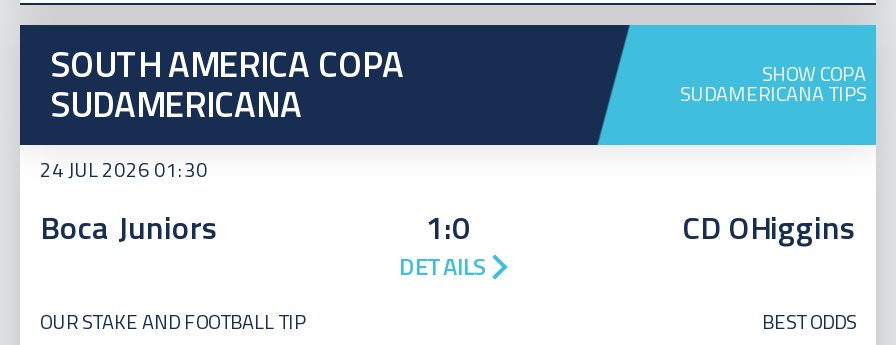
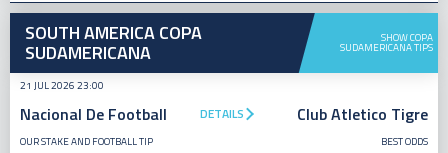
[40,155,470,251] 24 JUL 2026 01:30 | Boca Juniors | 1:0 -> [20,78,167,126] 21 JUL 2026 23:00 | Nacional De Football
[682,203,856,251] CD OHiggins -> [297,102,428,126] Club Atletico Tigre

